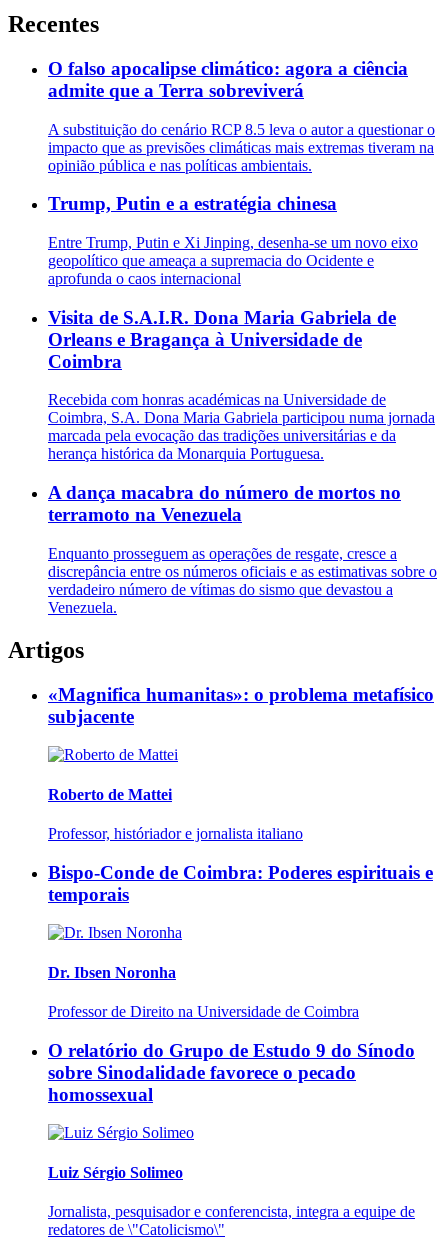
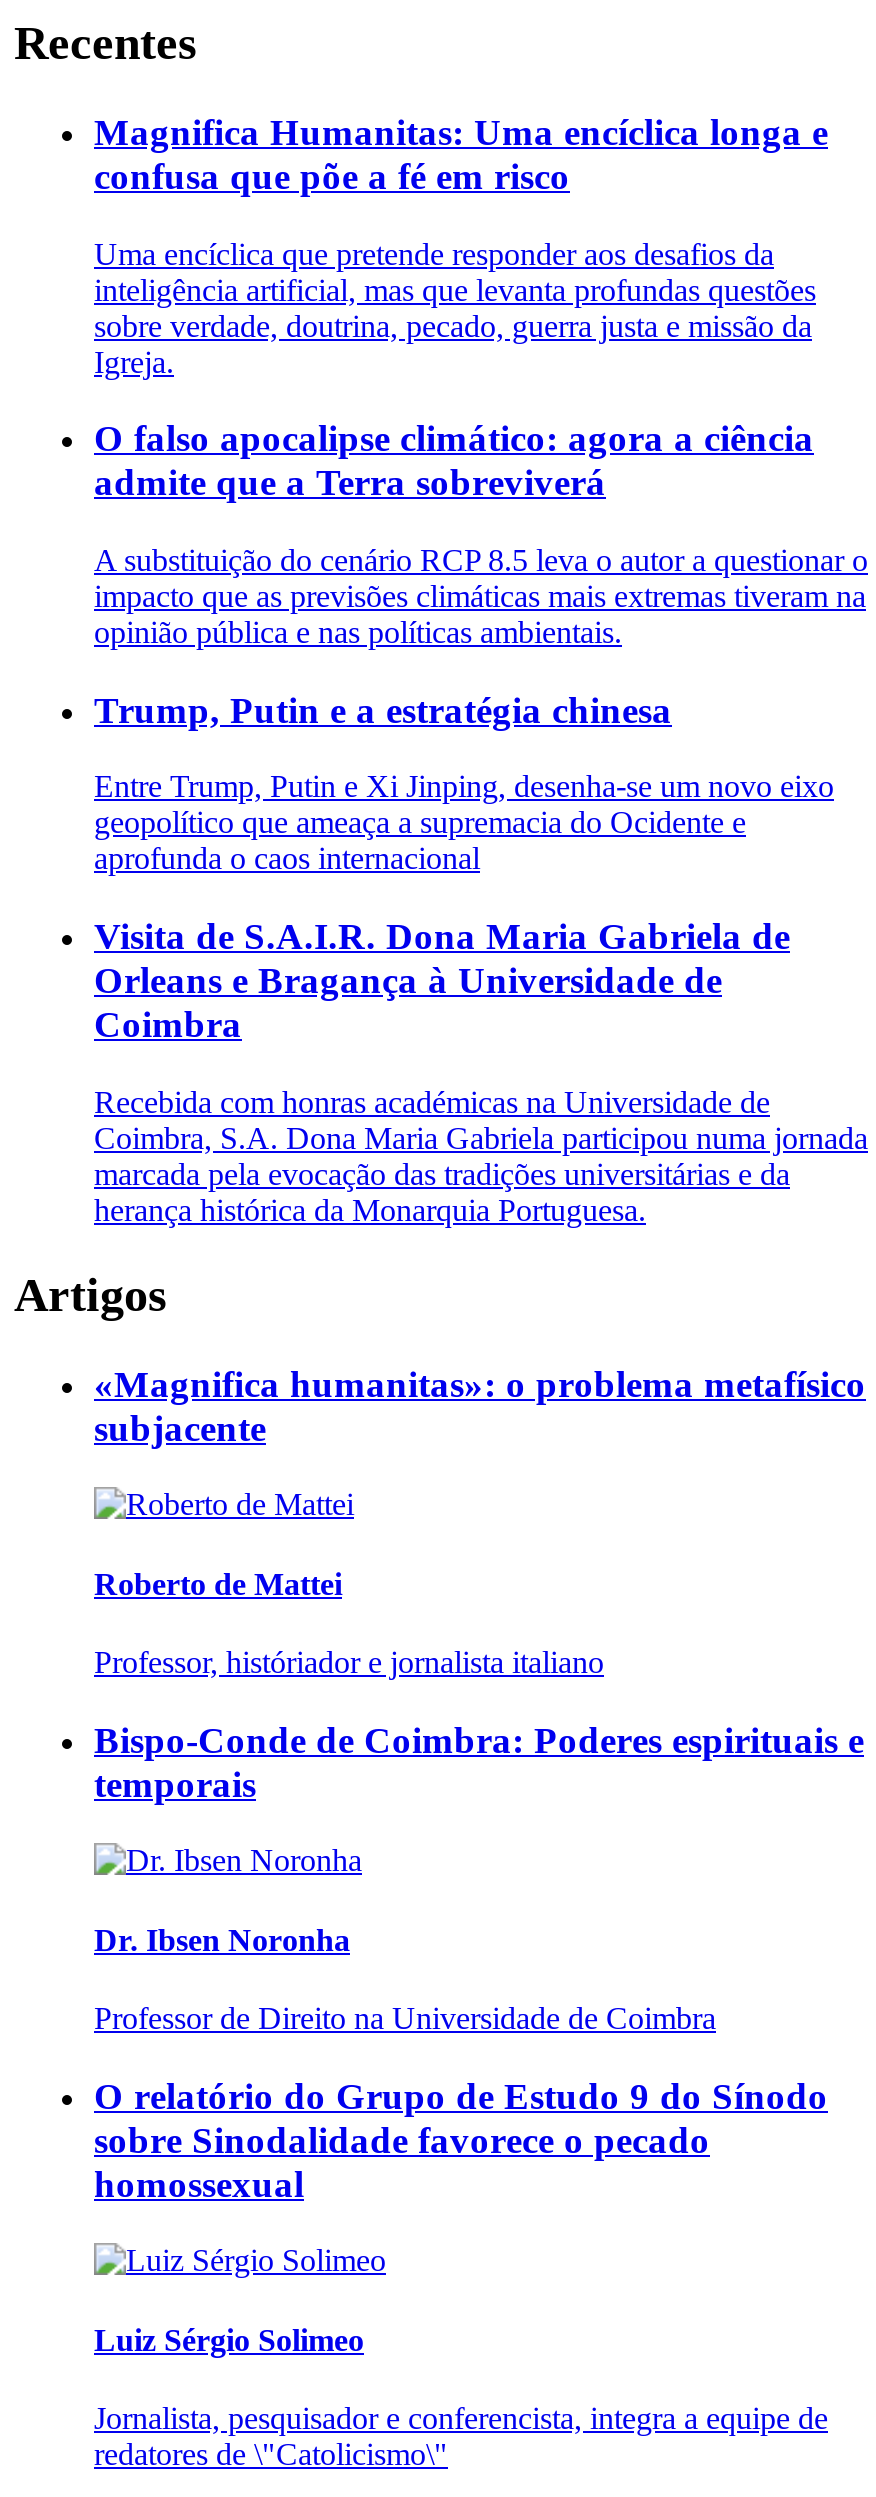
none -> [94,111,828,378] Magnifica Humanitas: Uma encíclica longa e | confusa que põe a fé em risco | Uma encíclica que pretende responder aos desafios da | inteligência artificial, mas que levanta profundas questões | sobre verdade, doutrina, pecado, guerra justa e missão da | Igreja.
moved [48,58,435,462] -> [94,417,868,1227]: O falso apocalipse climático: agora a ciência | admite que a Terra sobreviverá | A substituição do cenário RCP 8.5 leva o autor a questionar o | ... | marcada pela evocação das tradições universitárias e da | herança histórica da Monarquia Portuguesa.
[48,482,437,616] A dança macabra do número de mortos no | terramoto na Venezuela | Enquanto prosseguem as operações de resgate, cresce a | discrepância entre os números oficiais e as estimativas sobre o | verdadeiro número de vítimas do sismo que devastou a | Venezuela. -> none

